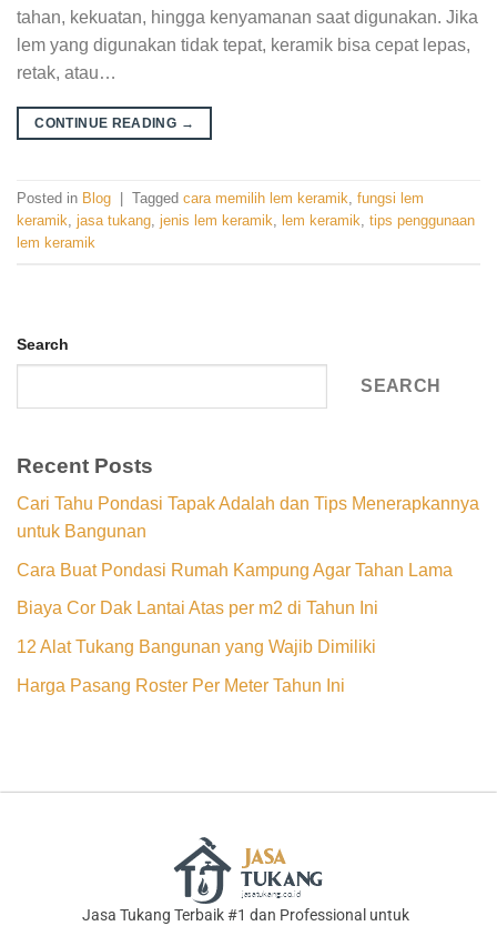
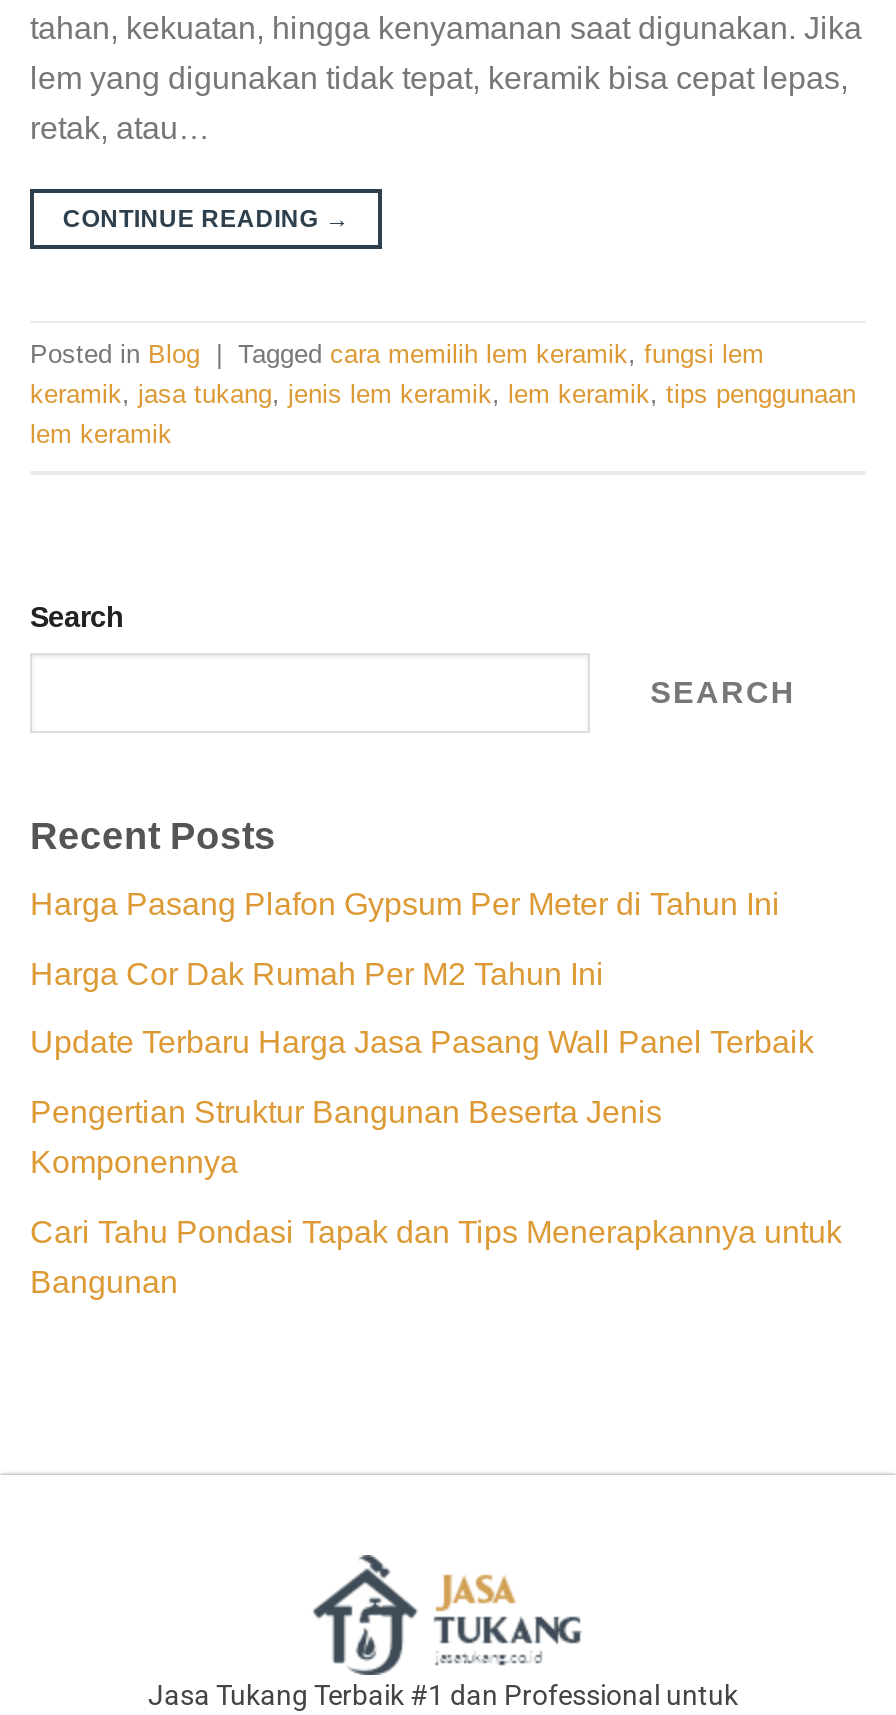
[17,494,479,695] Cari Tahu Pondasi Tapak Adalah dan Tips Menerapkannya | untuk Bangunan | Cara Buat Pondasi Rumah Kampung Agar Tahan Lama | Biaya Cor Dak Lantai Atas per m2 di Tahun Ini | 12 Alat Tukang Bangunan yang Wajib Dimiliki | Harga Pasang Roster Per Meter Tahun Ini -> [30,887,842,1298] Harga Pasang Plafon Gypsum Per Meter di Tahun Ini | Harga Cor Dak Rumah Per M2 Tahun Ini | Update Terbaru Harga Jasa Pasang Wall Panel Terbaik | Pengertian Struktur Bangunan Beserta Jenis | Komponennya | Cari Tahu Pondasi Tapak dan Tips Menerapkannya untuk | Bangunan

